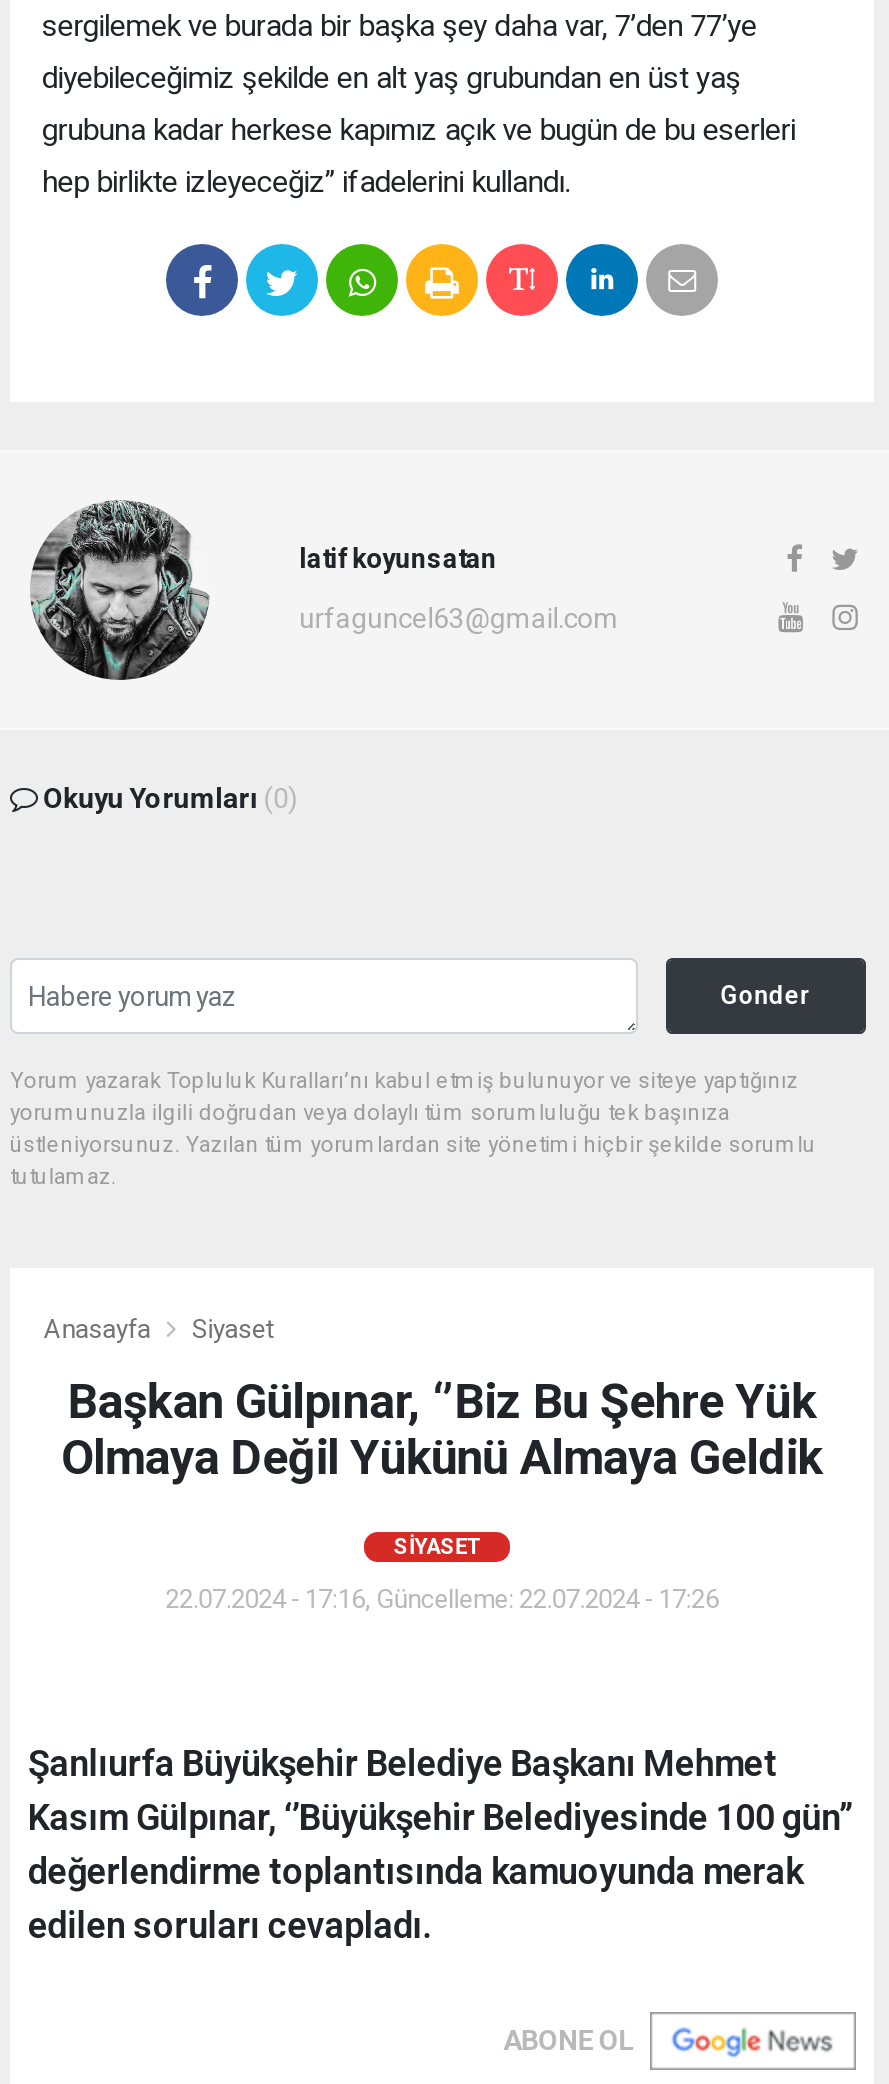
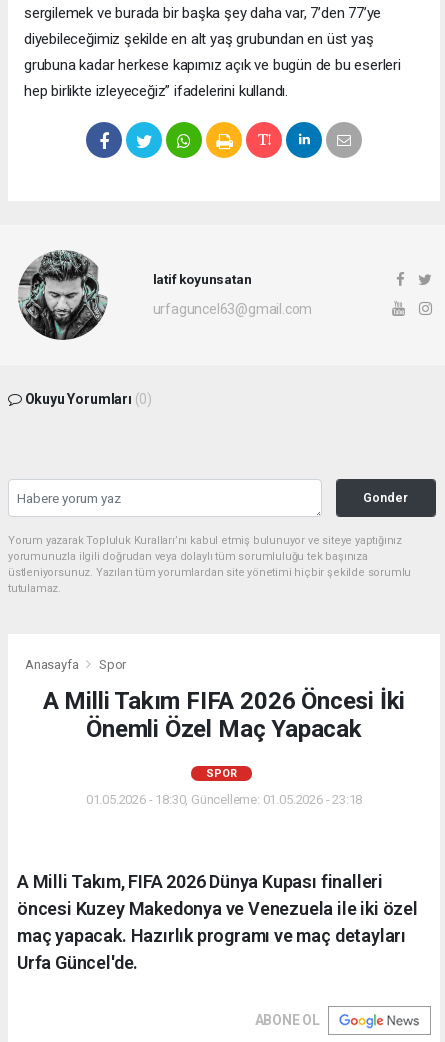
[192,1315,273,1345] Siyaset -> [99,657,126,672] Spor
[61,1375,823,1487] Başkan Gülpınar, ‘’Biz Bu Şehre Yük | Olmaya Değil Yükünü Almaya Geldik -> [43,687,405,743] A Milli Takım FIFA 2026 Öncesi İki | Önemli Özel Maç Yapacak
[393,1535,481,1561] SIYASET -> [206,767,237,780] SPOR
[166,1585,718,1615] 22.07.2024 - 17:16, Güncelleme: 22.07.2024 - 17:26 -> [86,792,362,807] 01.05.2026 - 18:30, Güncelleme: 01.05.2026 - 23:18
[28,1743,852,1947] Şanlıurfa Büyükşehir Belediye Başkanı Mehmet | Kasım Gülpınar, ‘’Büyükşehir Belediyesinde 100 gün’’ | değerlendirme toplantısında kamuoyunda merak | edilen soruları cevapladı. -> [17,871,418,973] A Milli Takım, FIFA 2026 Dünya Kupası finalleri | öncesi Kuzey Makedonya ve Venezuela ile iki özel | maç yapacak. Hazırlık programı ve maç detayları | Urfa Güncel'de.

